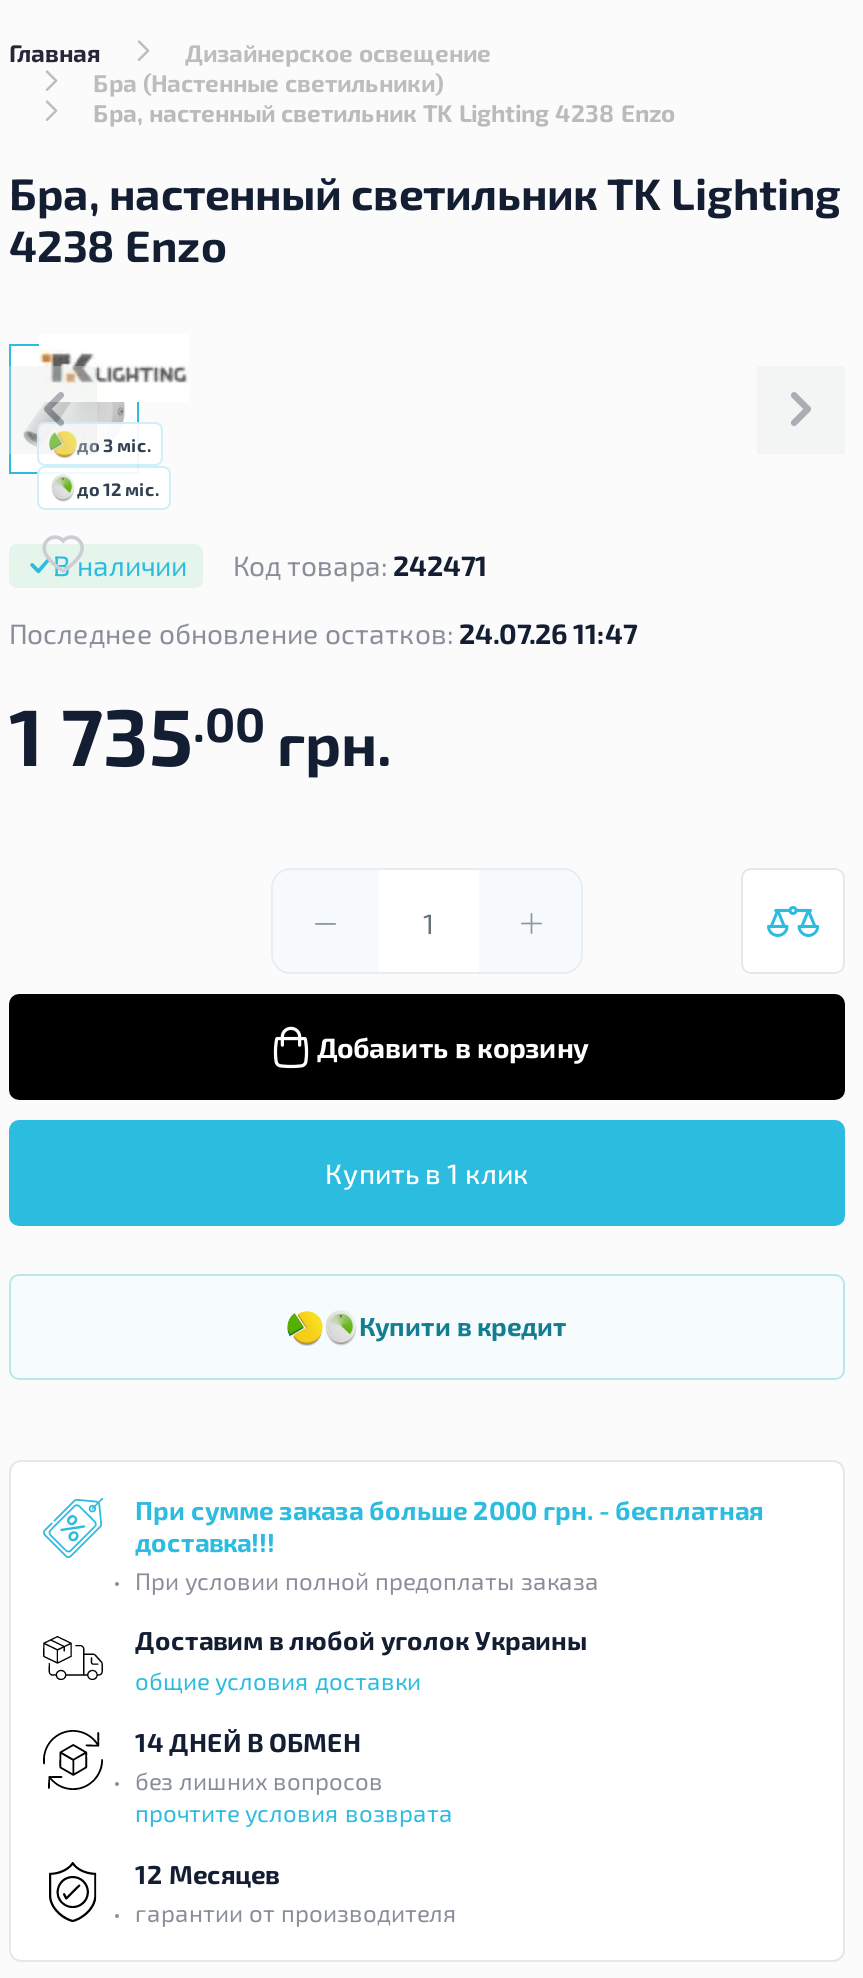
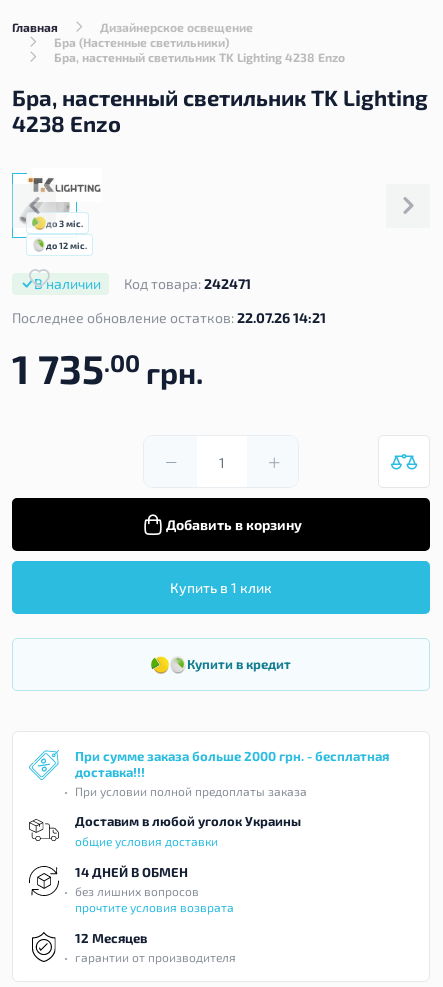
[9,616,637,650] Последнее обновление остатков: 24.07.26 11:47 -> [12,309,326,326] Последнее обновление остатков: 22.07.26 14:21

